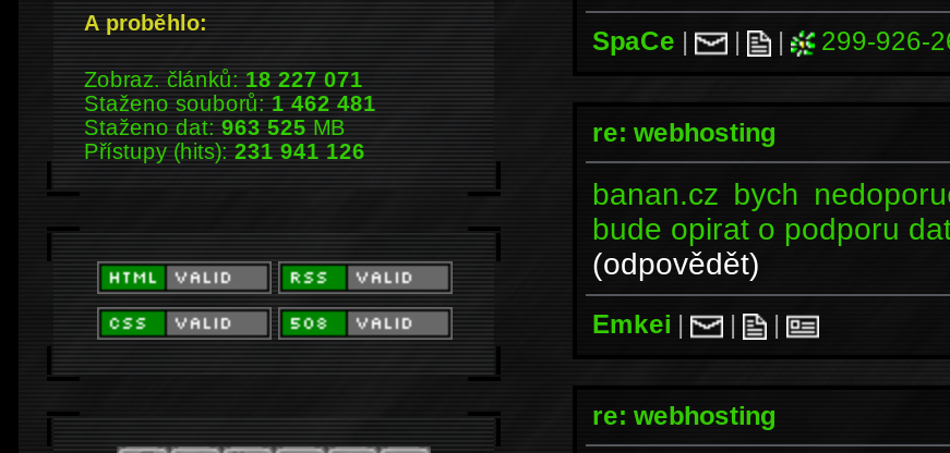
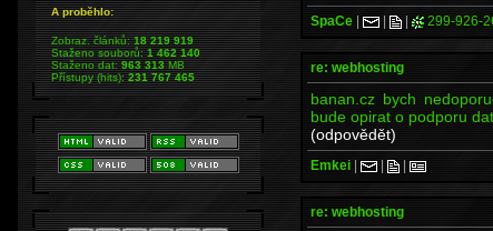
[84,67,363,91] Zobraz. článků: 18 227 071 -> [51,34,194,46] Zobraz. článků: 18 219 919
[84,91,376,115] Staženo souborů: 1 462 481 -> [51,46,200,59] Staženo souborů: 1 462 140
[84,115,346,139] Staženo dat: 963 525 MB -> [51,59,185,71] Staženo dat: 963 313 MB
[84,139,365,163] Přístupy (hits): 231 941 126 -> [51,71,195,83] Přístupy (hits): 231 767 465

